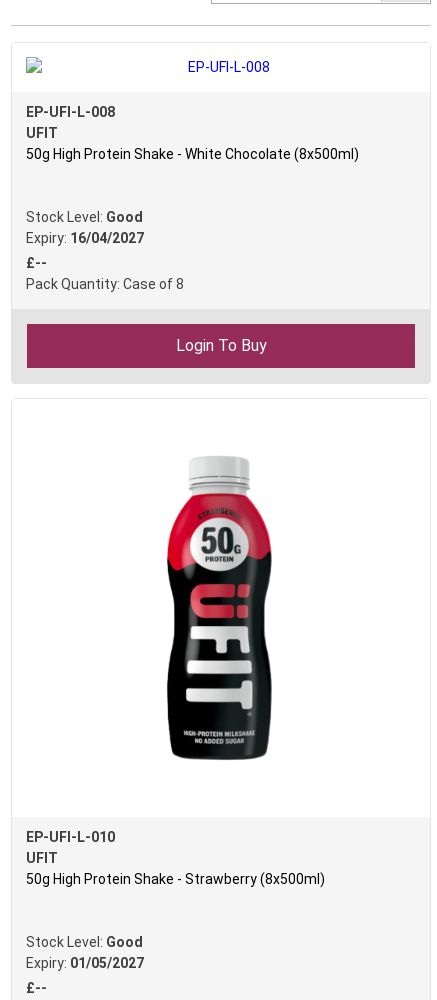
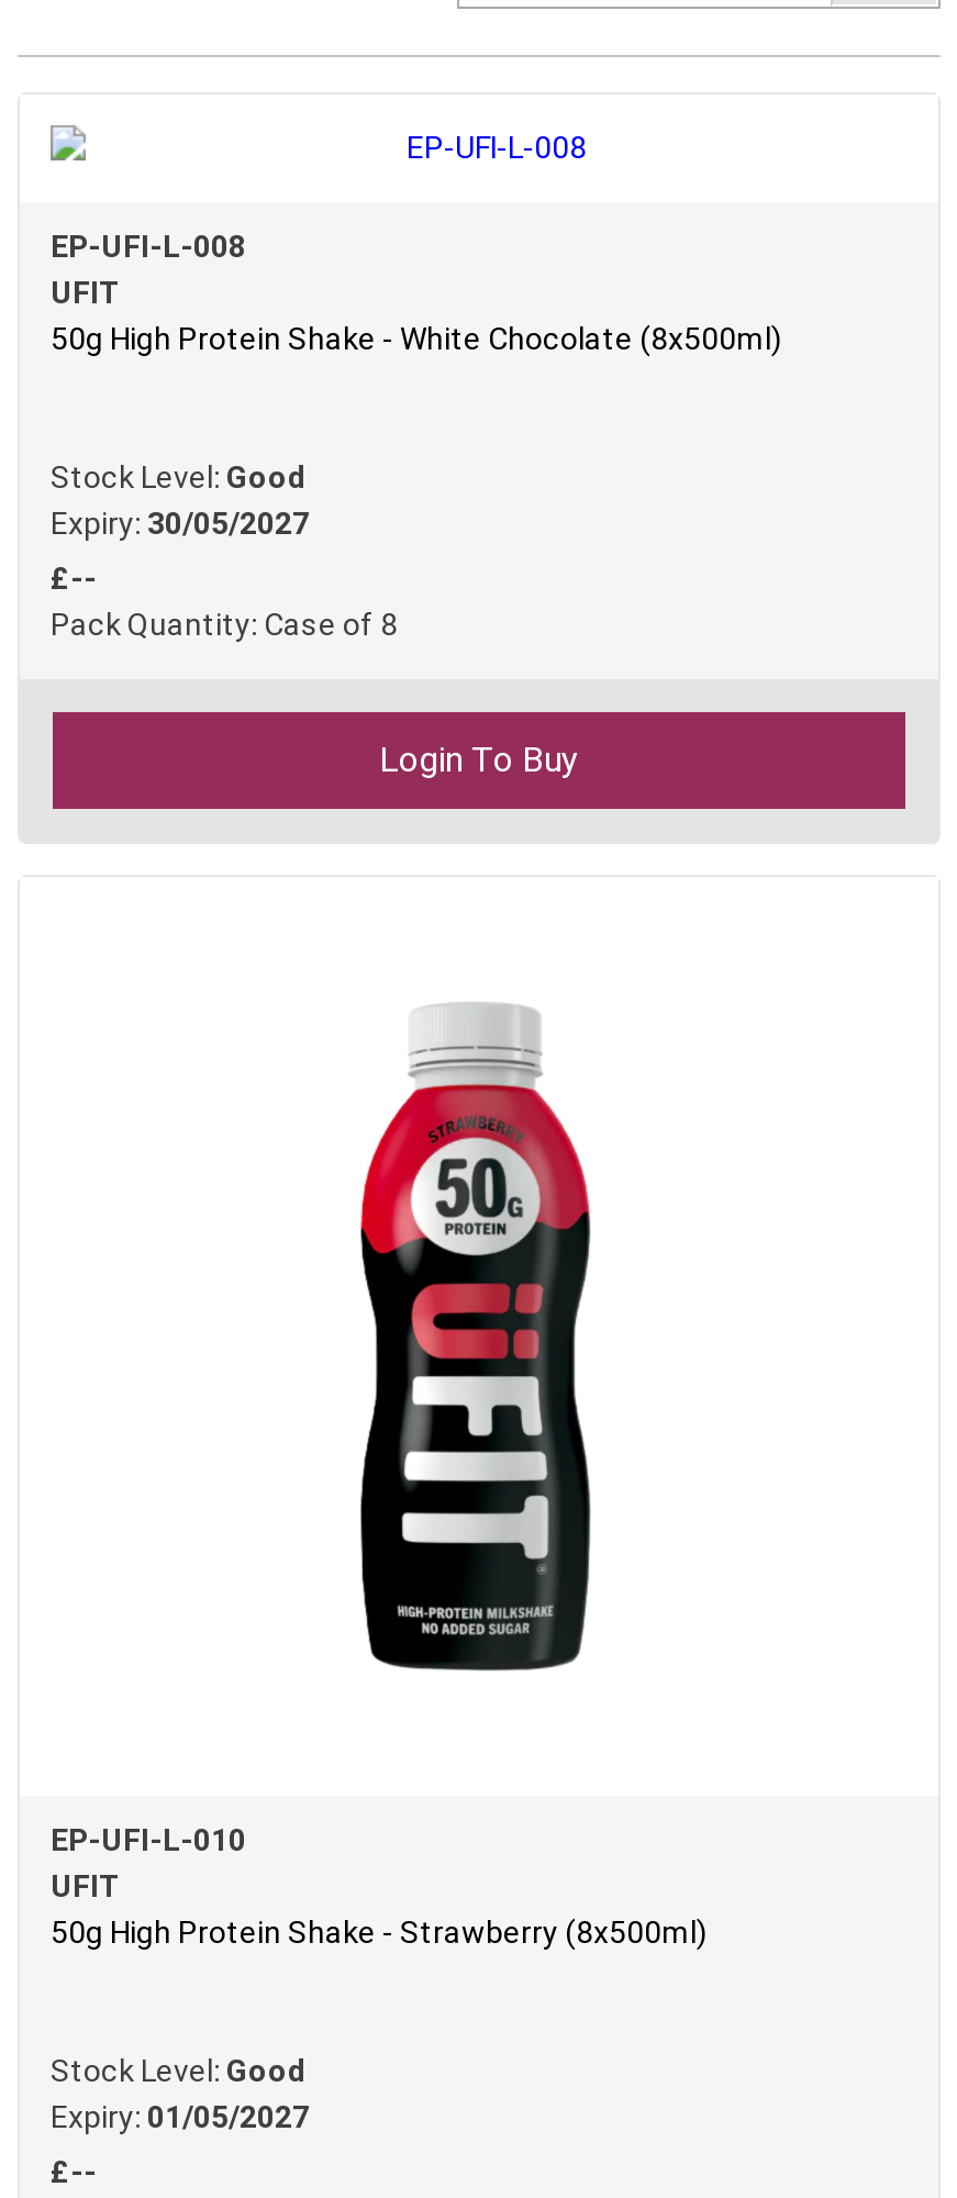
[26,230,144,246] Expiry: 16/04/2027 -> [51,505,310,540] Expiry: 30/05/2027

